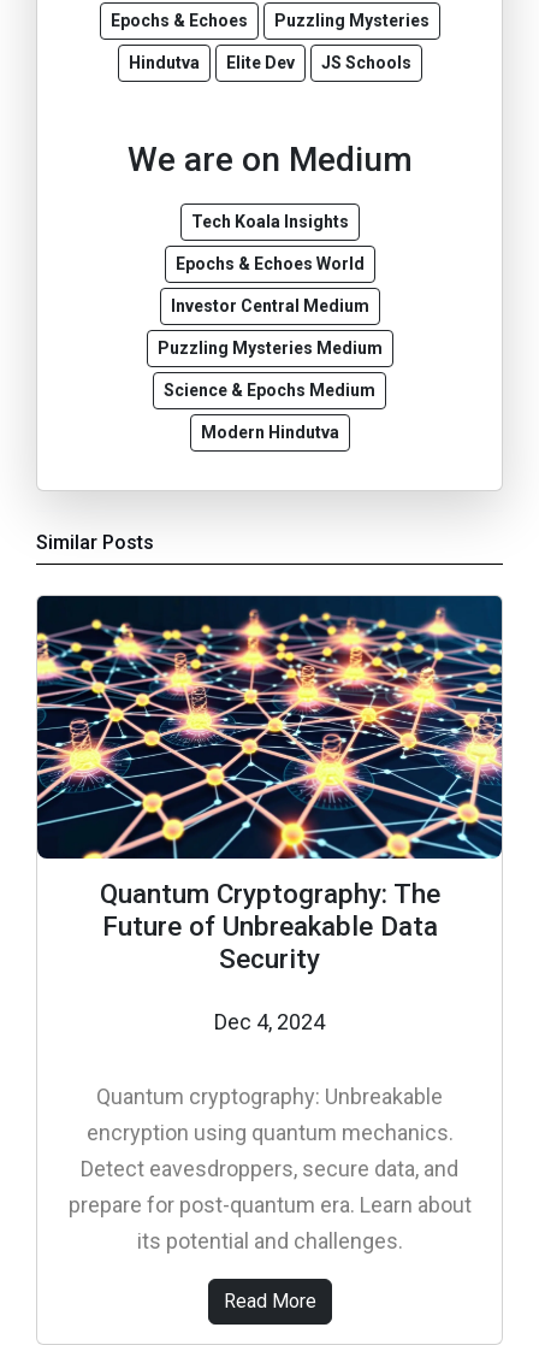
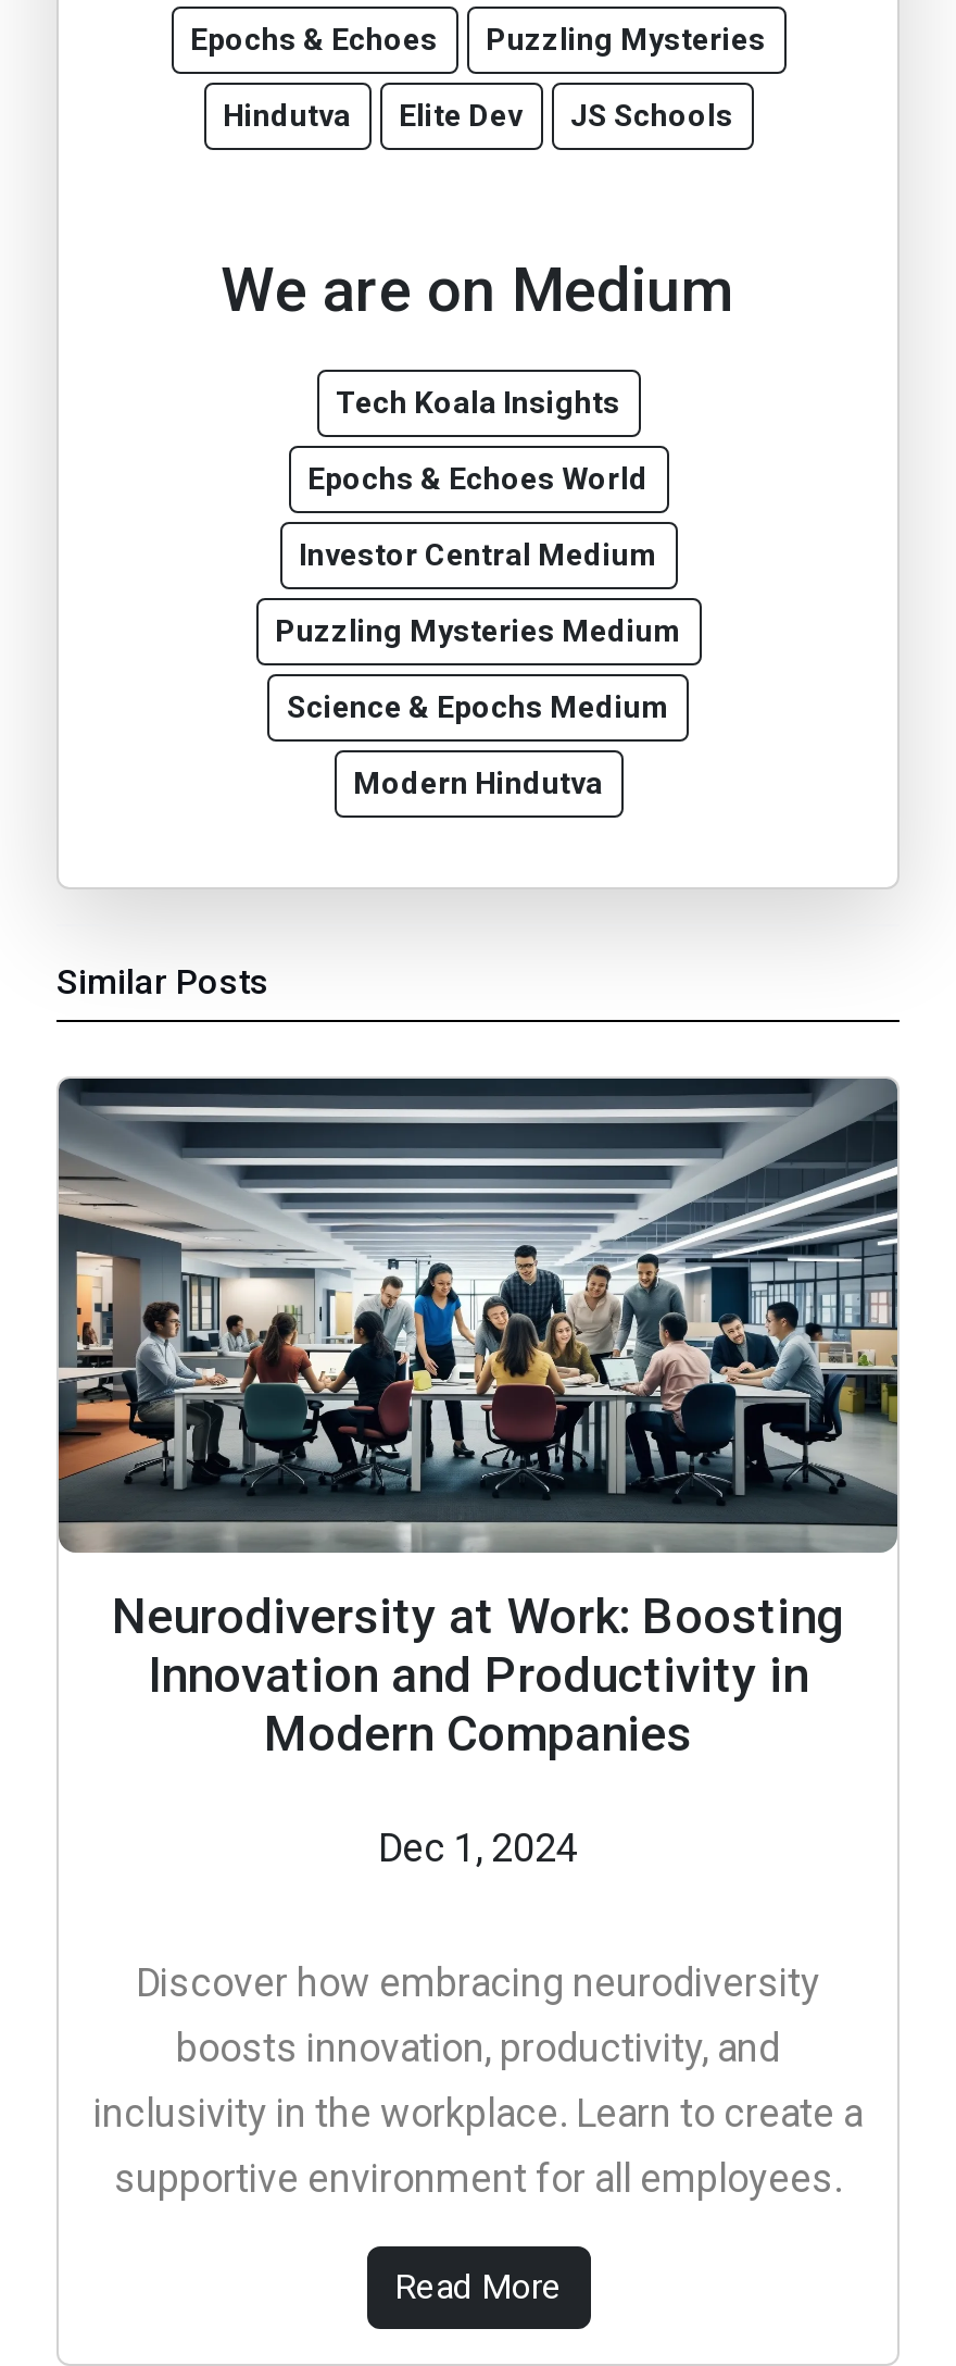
[36,596,503,975] [image] | Quantum Cryptography: The | Future of Unbreakable Data | Security -> [56,1079,900,1762] [image] | Neurodiversity at Work: Boosting | Innovation and Productivity in | Modern Companies
[214,1010,325,1035] Dec 4, 2024 -> [378,1825,578,1871] Dec 1, 2024
[68,1084,471,1254] Quantum cryptography: Unbreakable | encryption using quantum mechanics. | Detect eavesdroppers, secure data, and | prepare for post-quantum era. Learn about | its potential and challenges. -> [93,1960,863,2202] Discover how embracing neurodiversity | boosts innovation, productivity, and | inclusivity in the workplace. Learn to create a | supportive environment for all employees.

